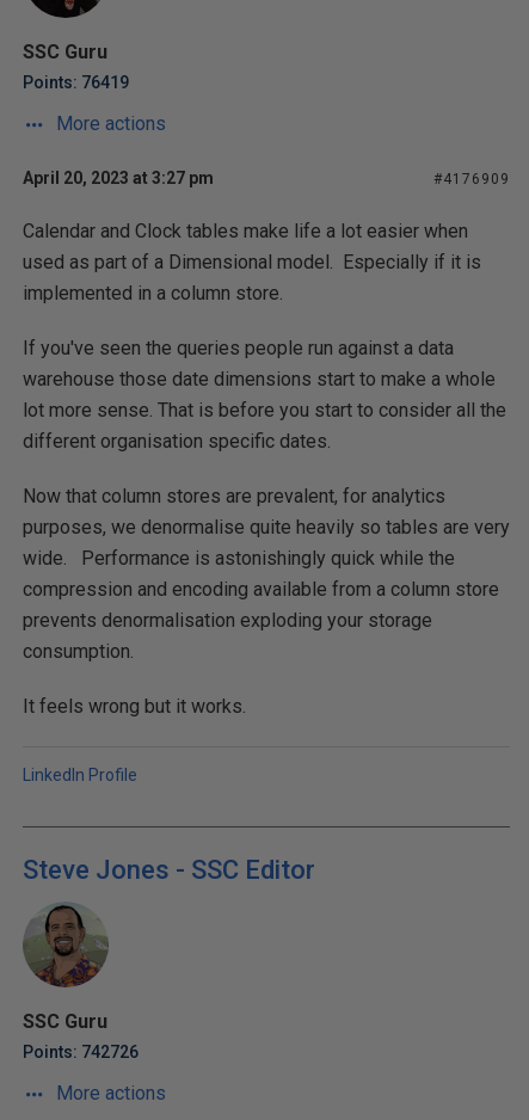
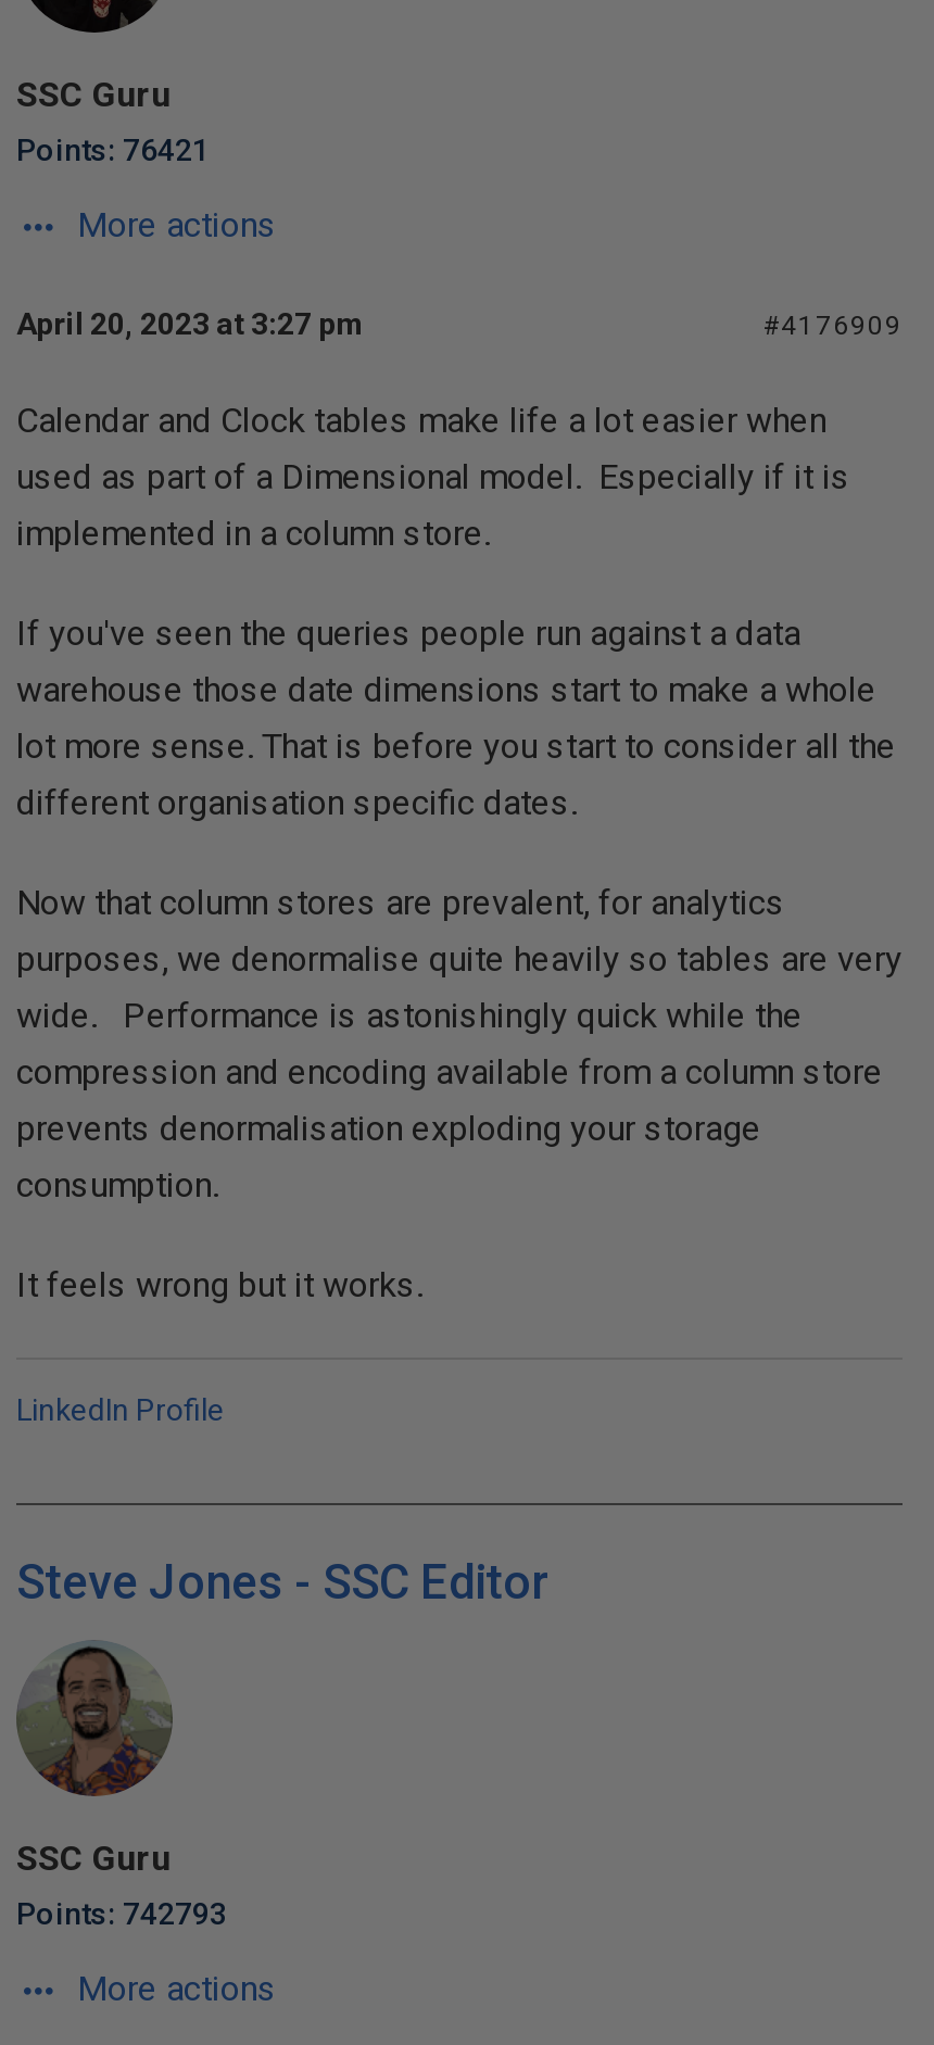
[23,73,129,92] Points: 76419 -> [16,132,210,167] Points: 76421
[23,1042,139,1061] Points: 742726 -> [16,1896,227,1931] Points: 742793

